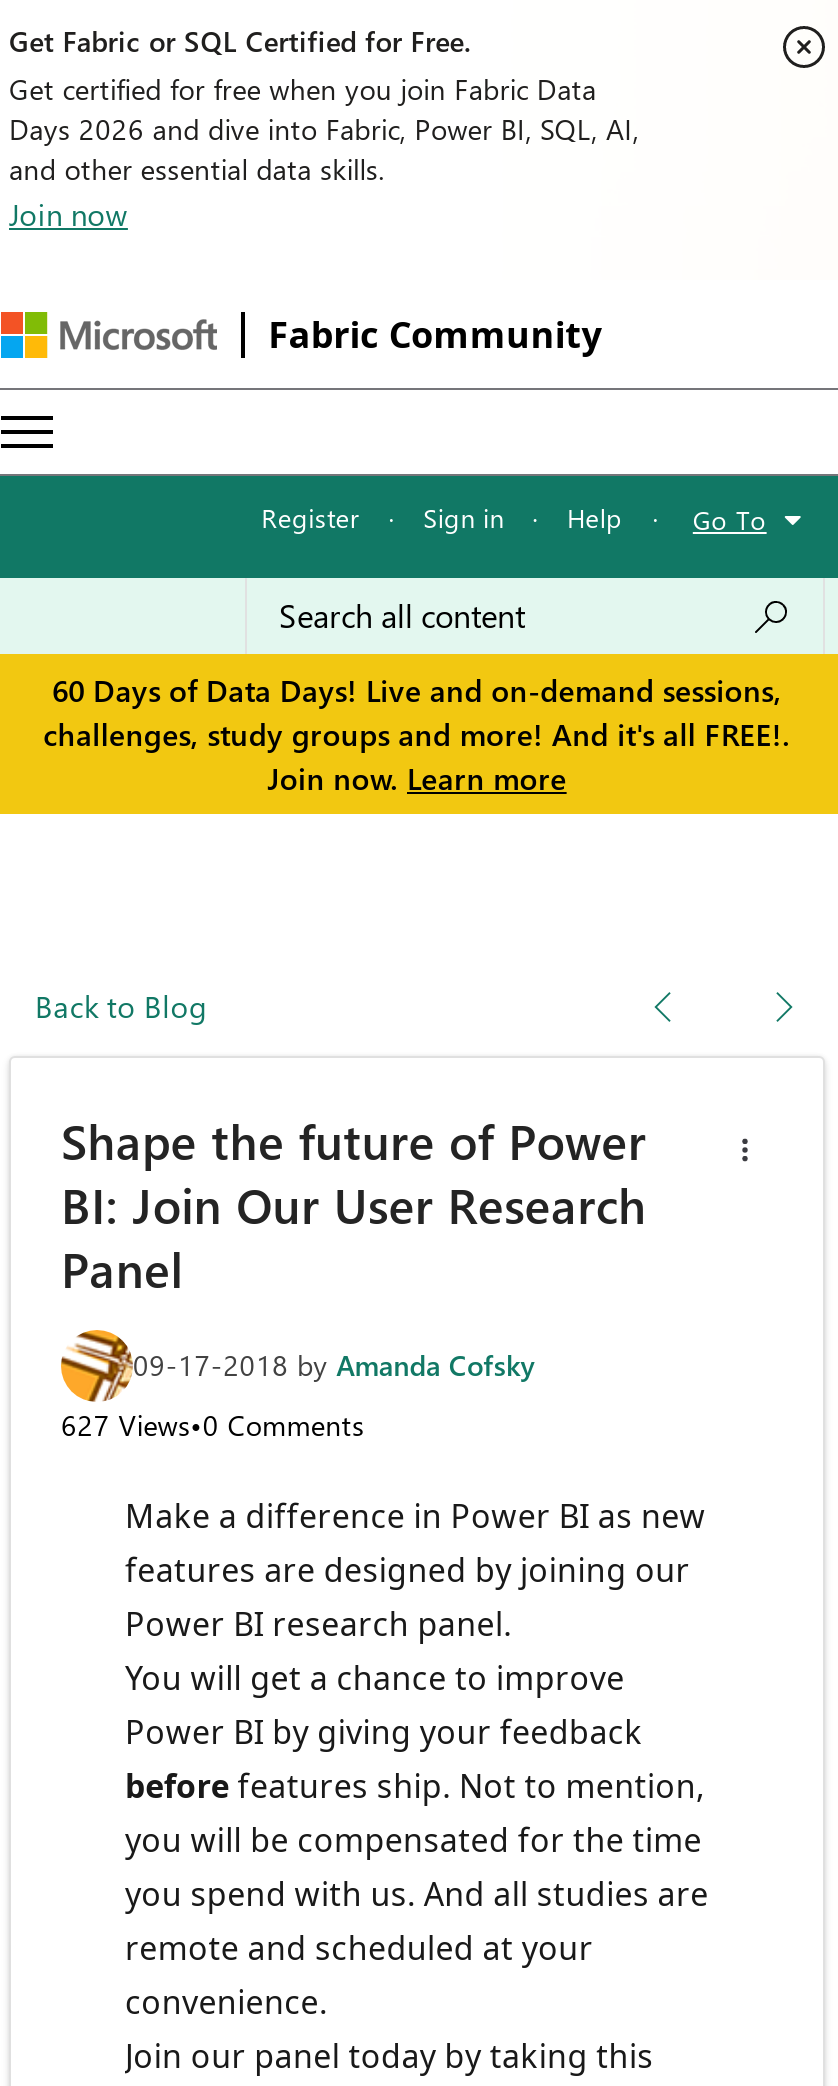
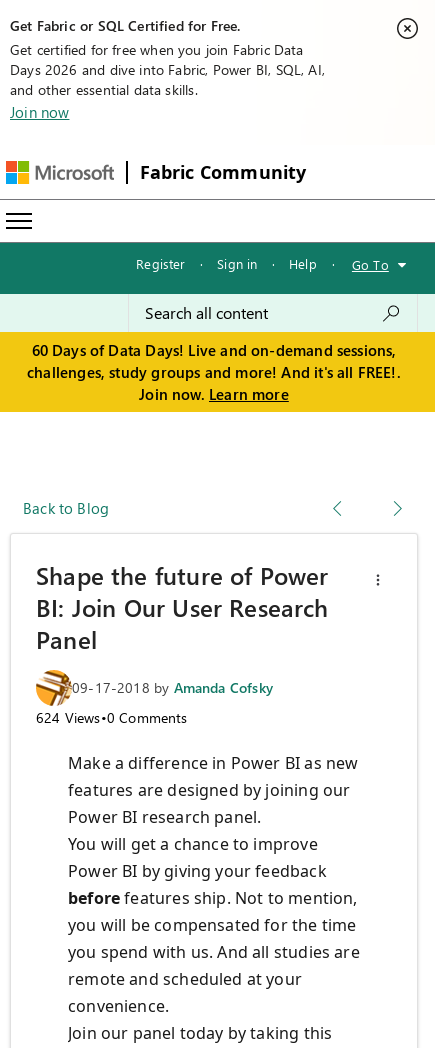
[61,1407,364,1445] 627 Views•0 Comments -> [36,708,188,727] 624 Views•0 Comments

